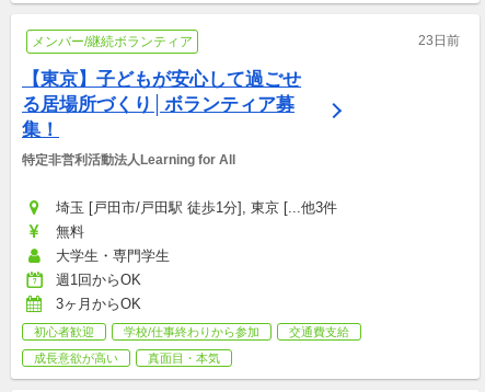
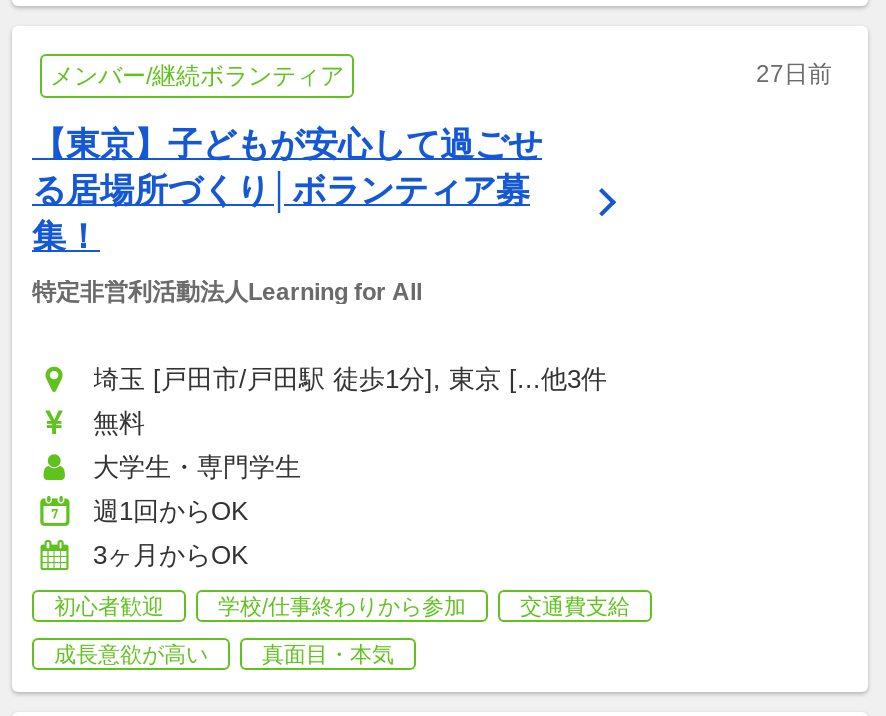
[418,33,460,48] 23日前 -> [756,60,832,88] 27日前

